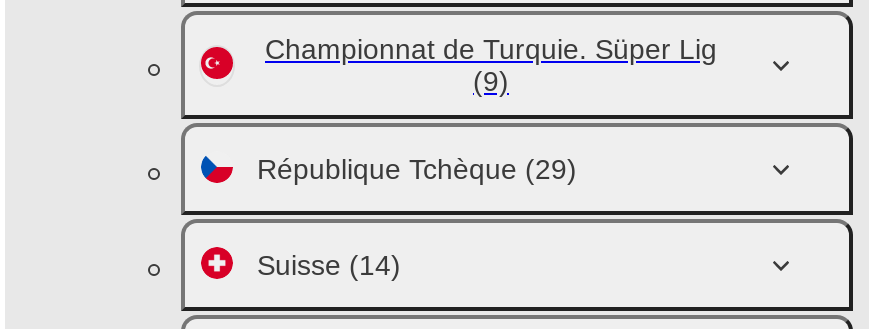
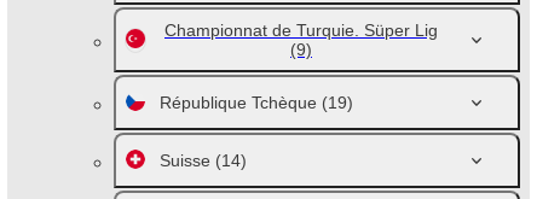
[257,153,577,185] République Tchèque (29) -> [160,93,353,112] République Tchèque (19)

